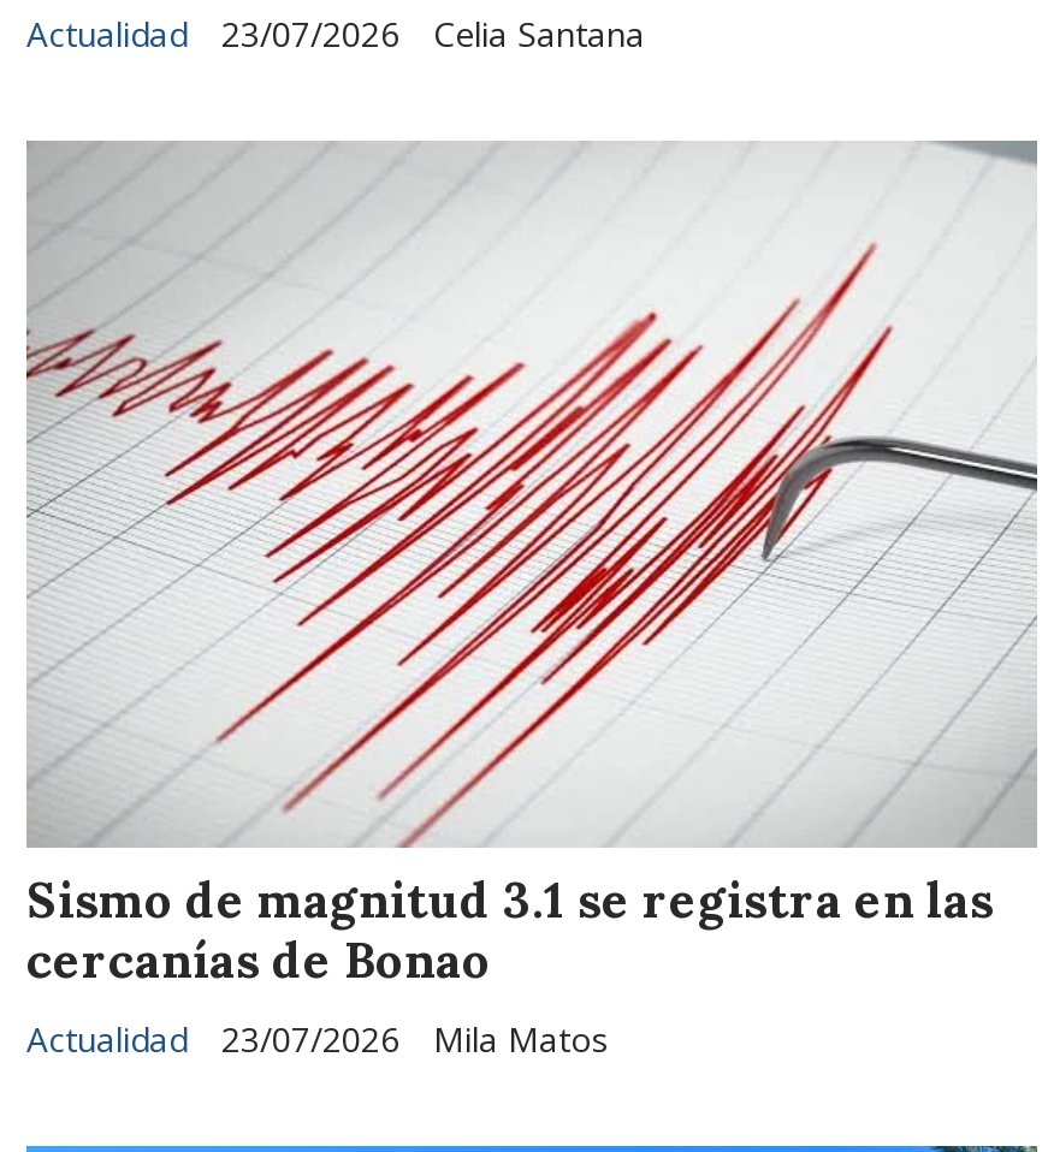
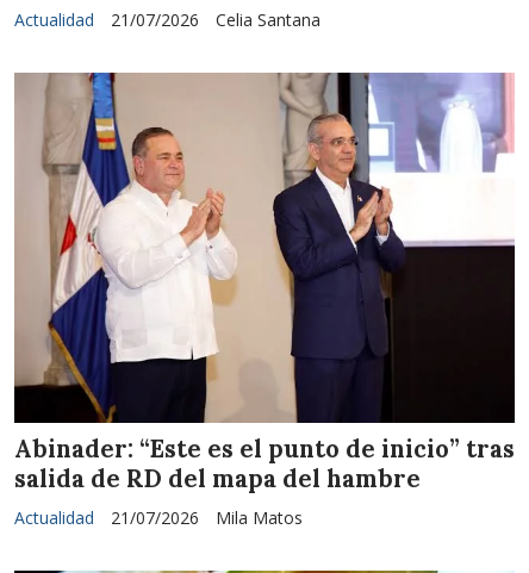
[26,12,645,58] Actualidad 23/07/2026 Celia Santana -> [14,8,320,31] Actualidad 21/07/2026 Celia Santana
[26,139,1040,994] [image] | Sismo de magnitud 3.1 se registra en las | cercanías de Bonao -> [14,71,516,494] [image] | Abinader: “Este es el punto de inicio” tras | salida de RD del mapa del hambre
[26,1018,609,1063] Actualidad 23/07/2026 Mila Matos -> [14,507,303,529] Actualidad 21/07/2026 Mila Matos

